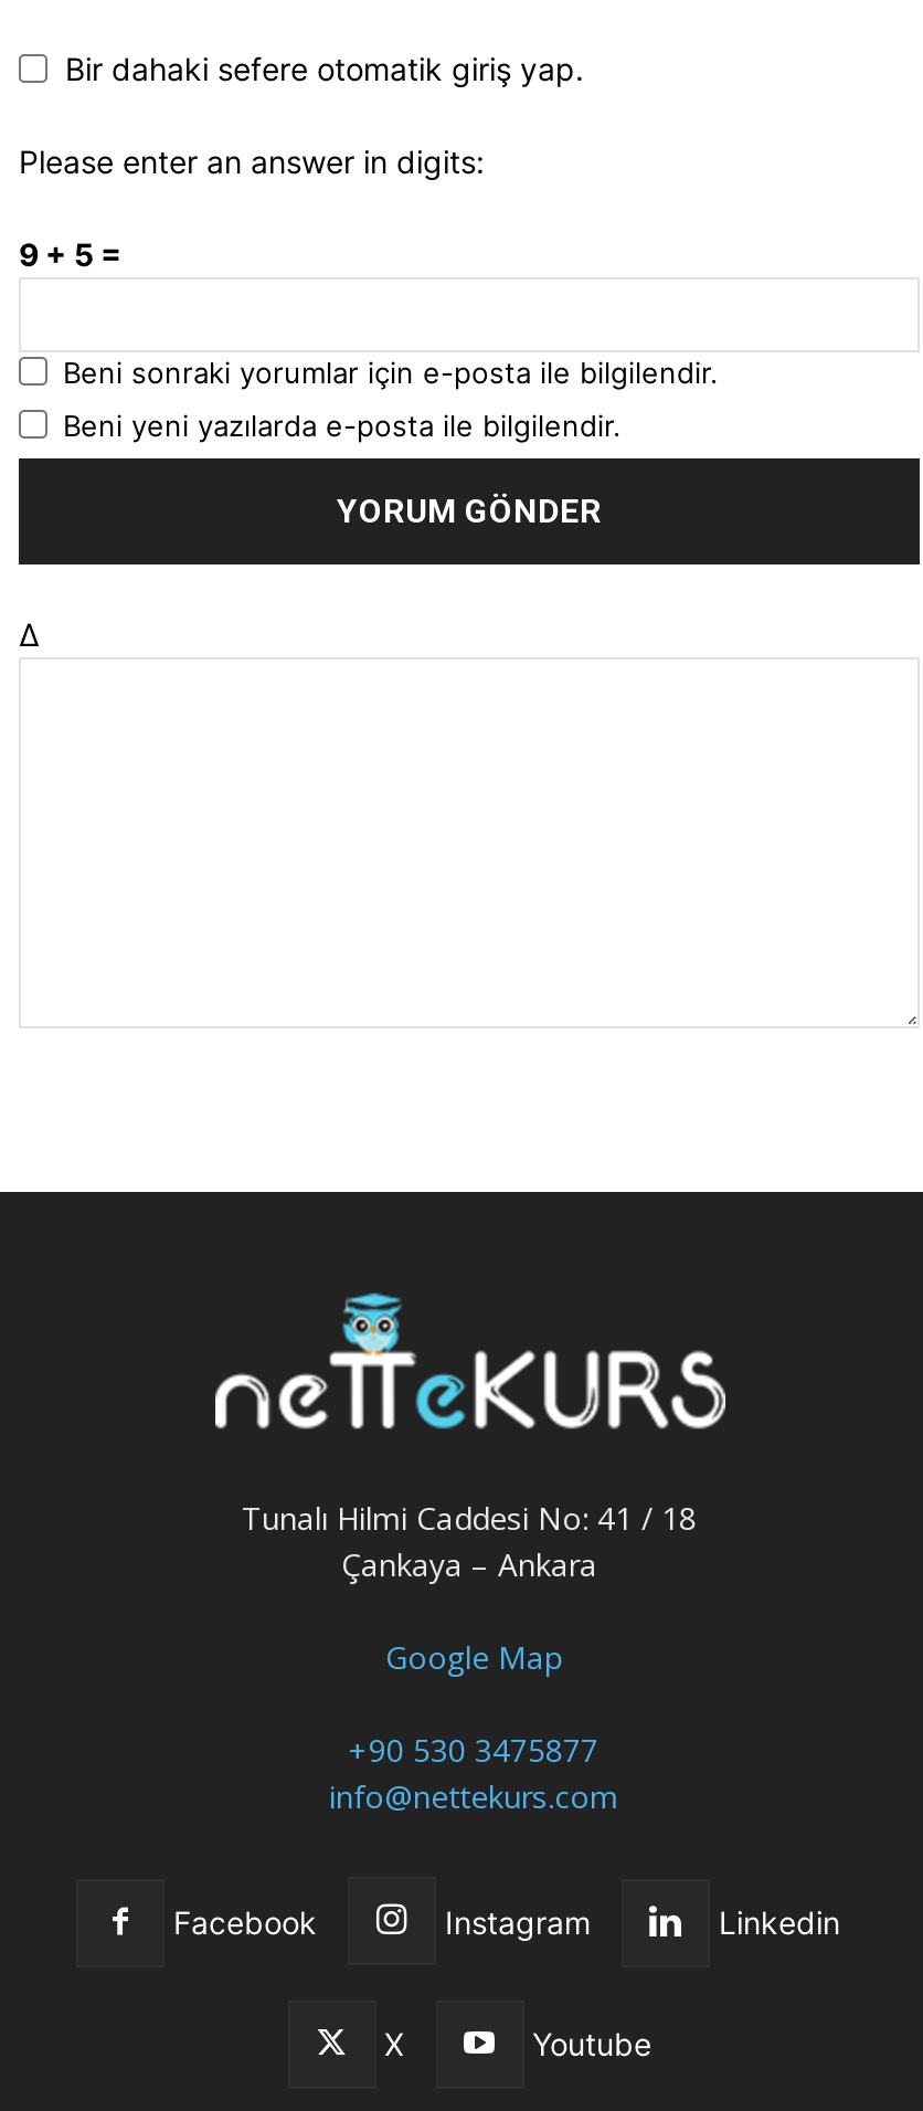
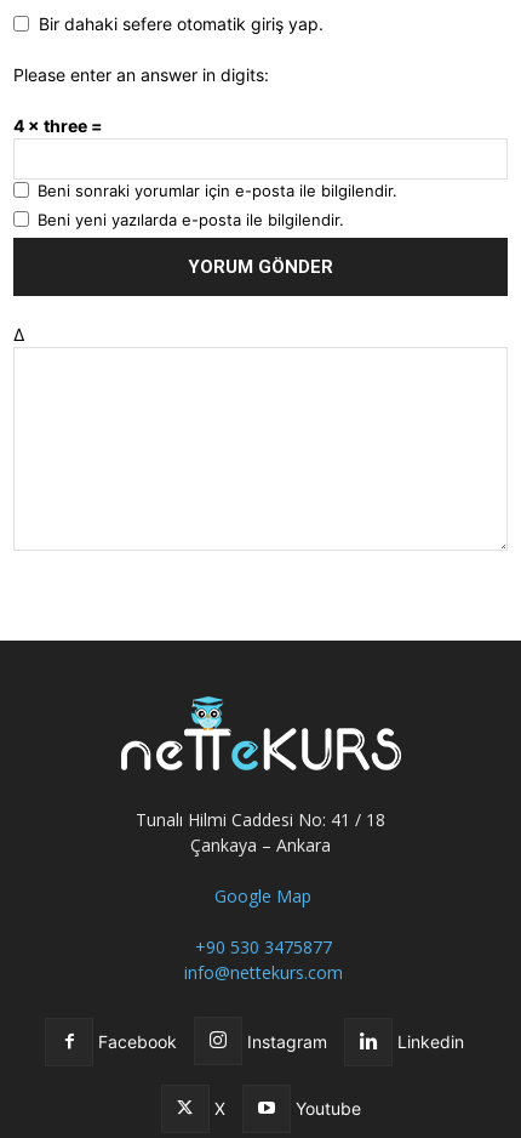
[19,236,123,273] 9 + 5 = -> [13,115,103,136] 4 × three =

